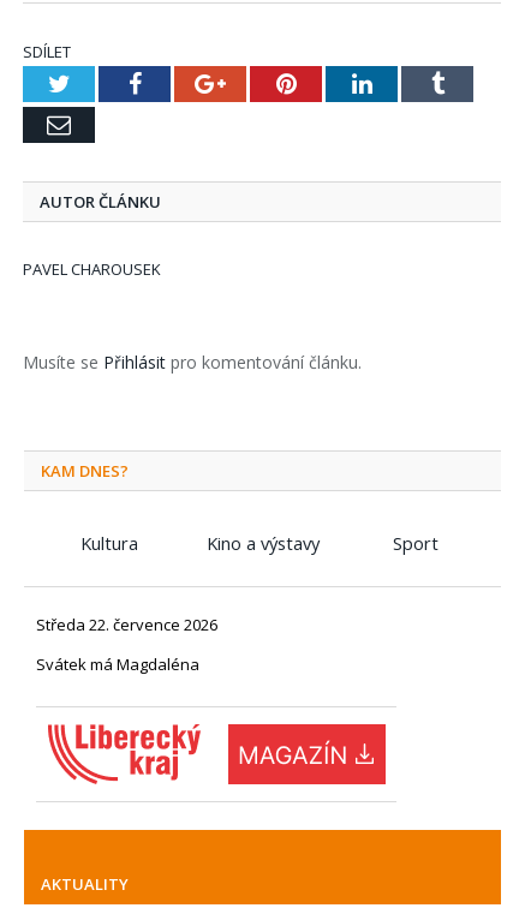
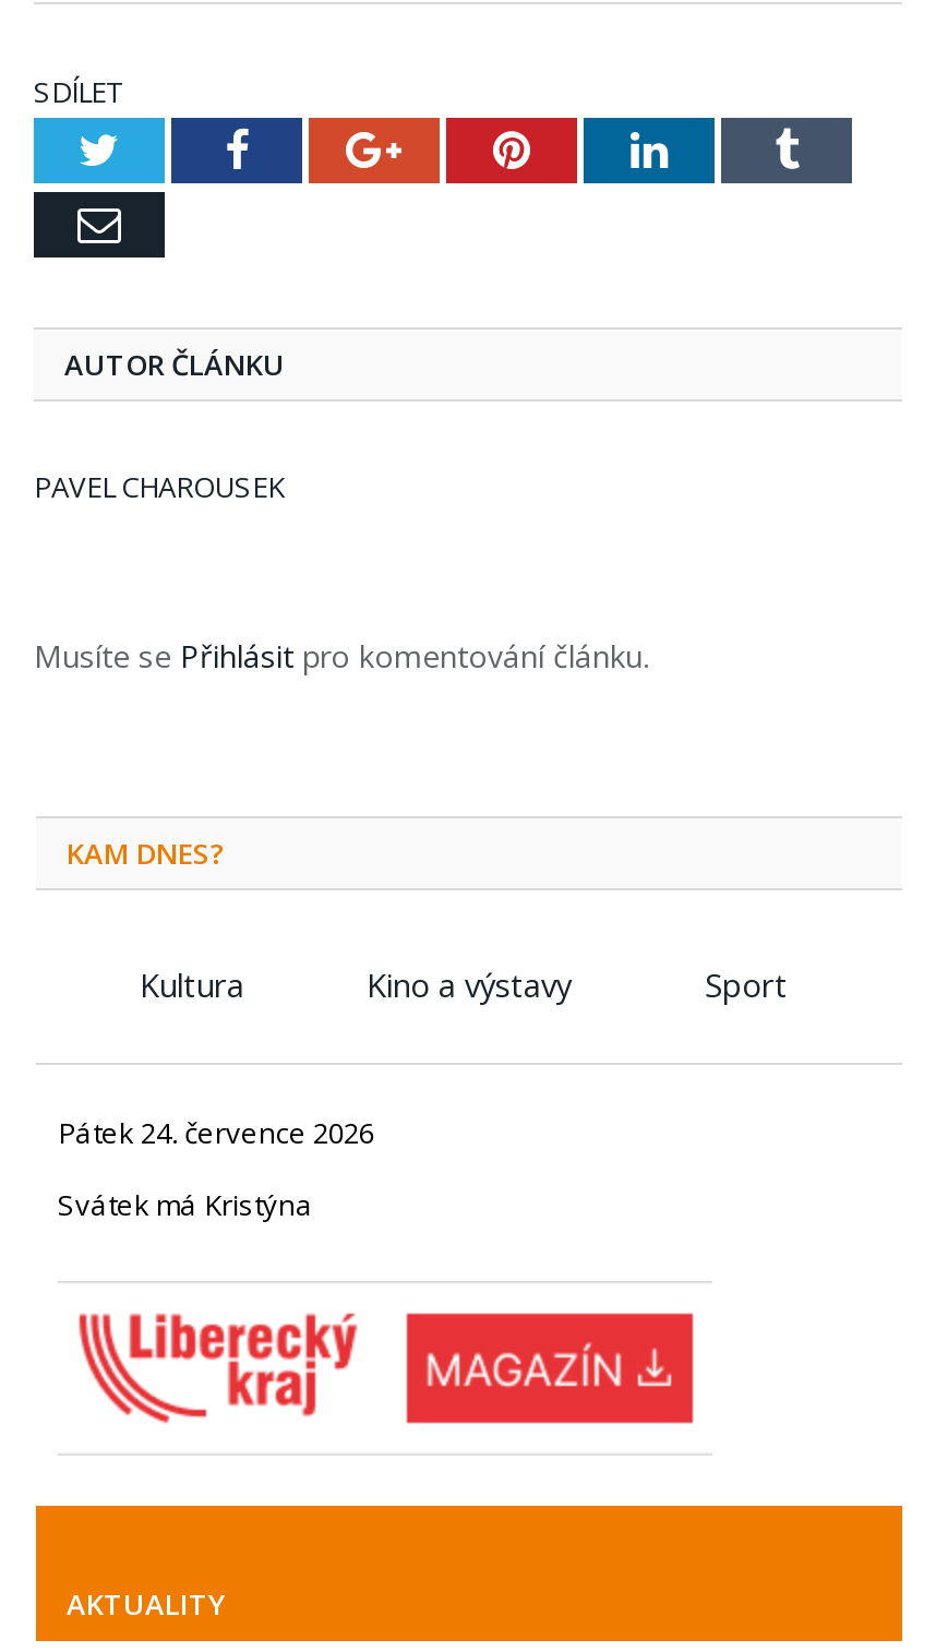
[36,614,217,635] Středa 22. července 2026 -> [58,1113,374,1152] Pátek 24. července 2026
[36,653,199,675] Svátek má Magdaléna -> [58,1185,313,1224] Svátek má Kristýna

